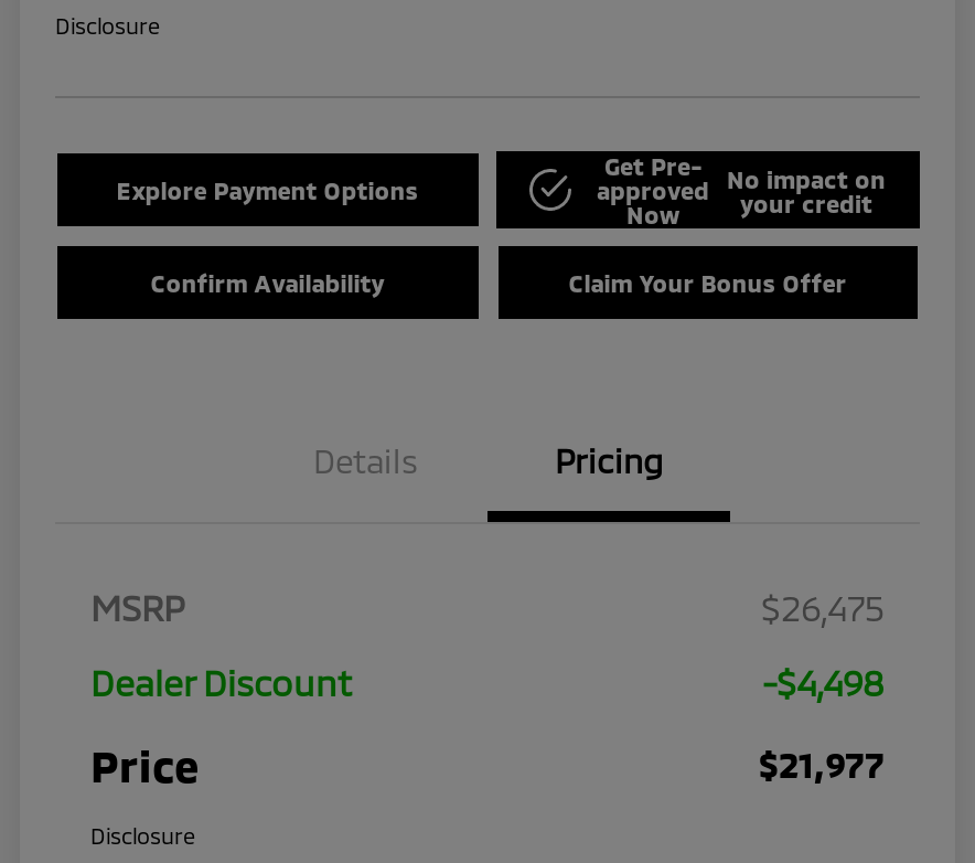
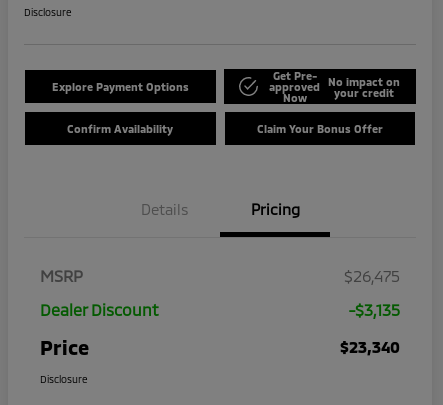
[761,661,885,703] -$4,498 -> [348,300,400,319] -$3,135
[759,743,885,785] $21,977 -> [340,337,400,356] $23,340

